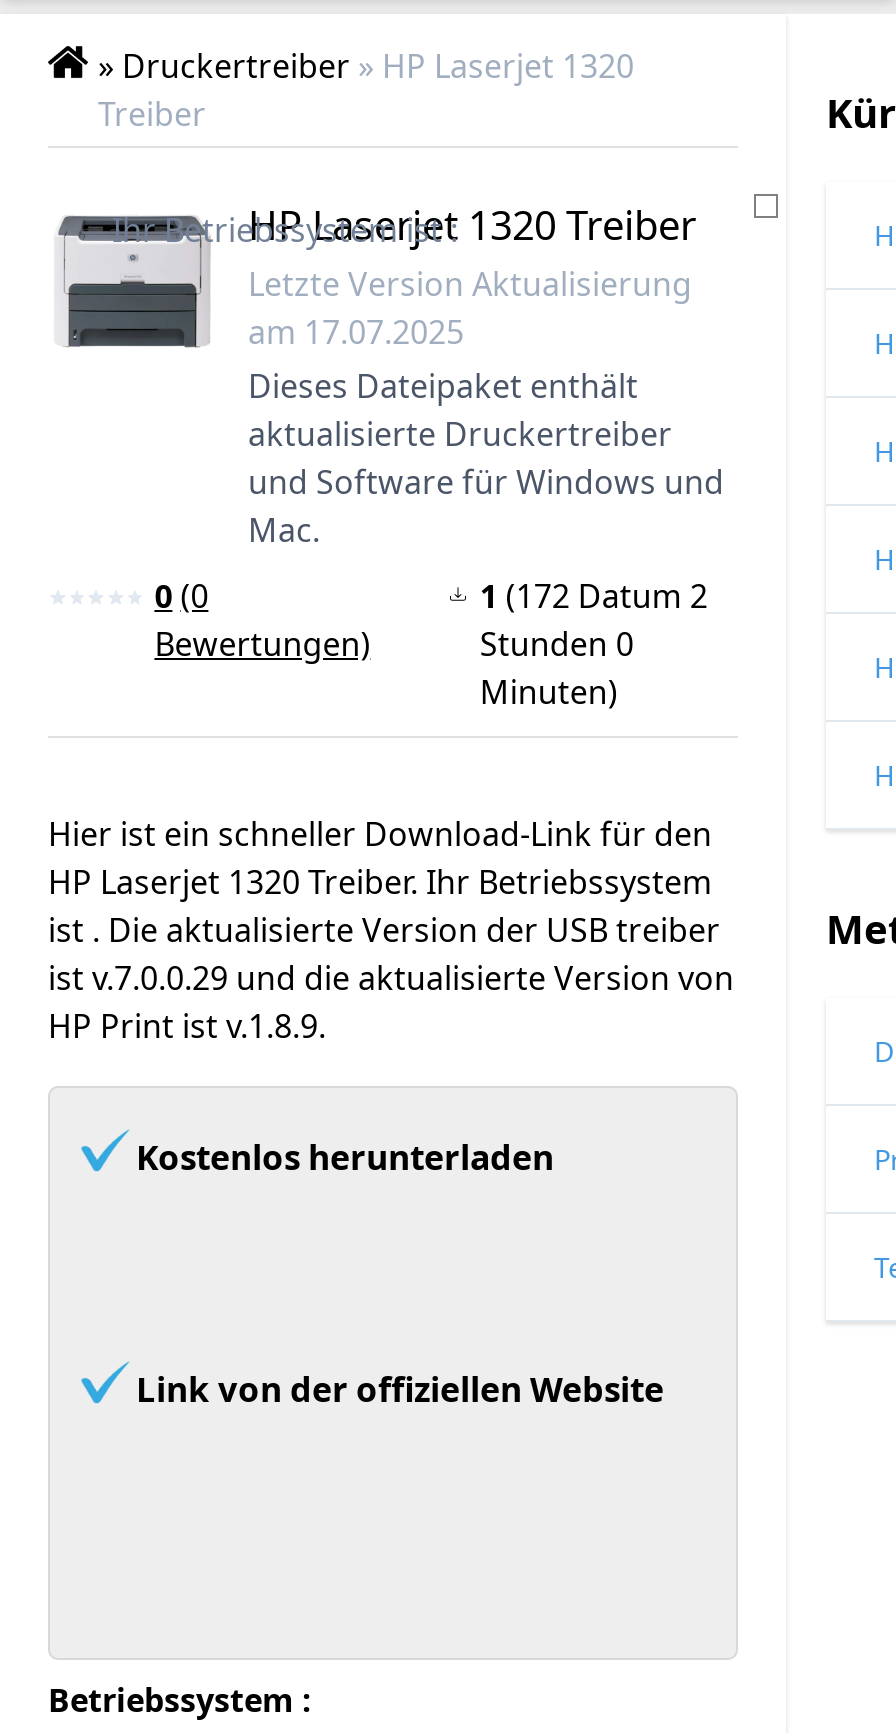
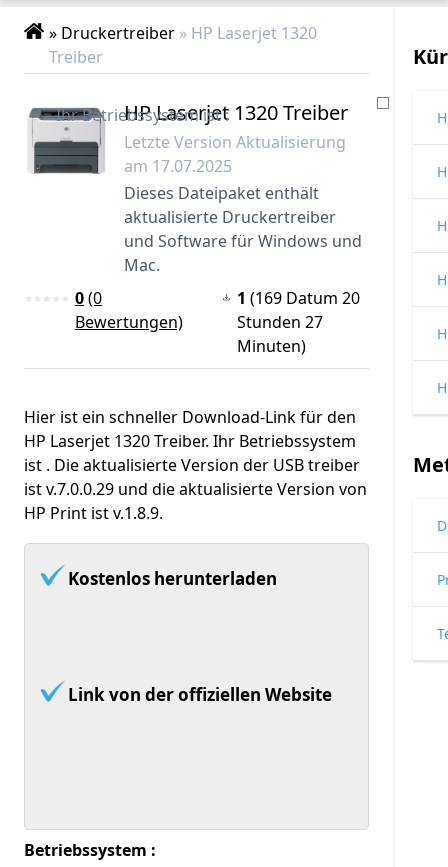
[480,574,708,618] 1 (172 Datum 2 -> [237,287,360,309] 1 (169 Datum 20
[480,622,634,666] Stunden 0 -> [237,311,323,333] Stunden 27

